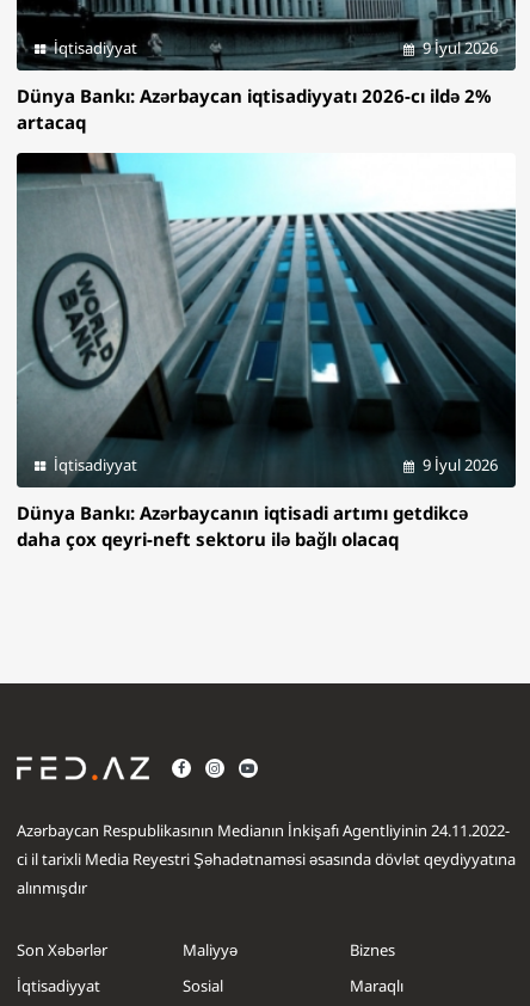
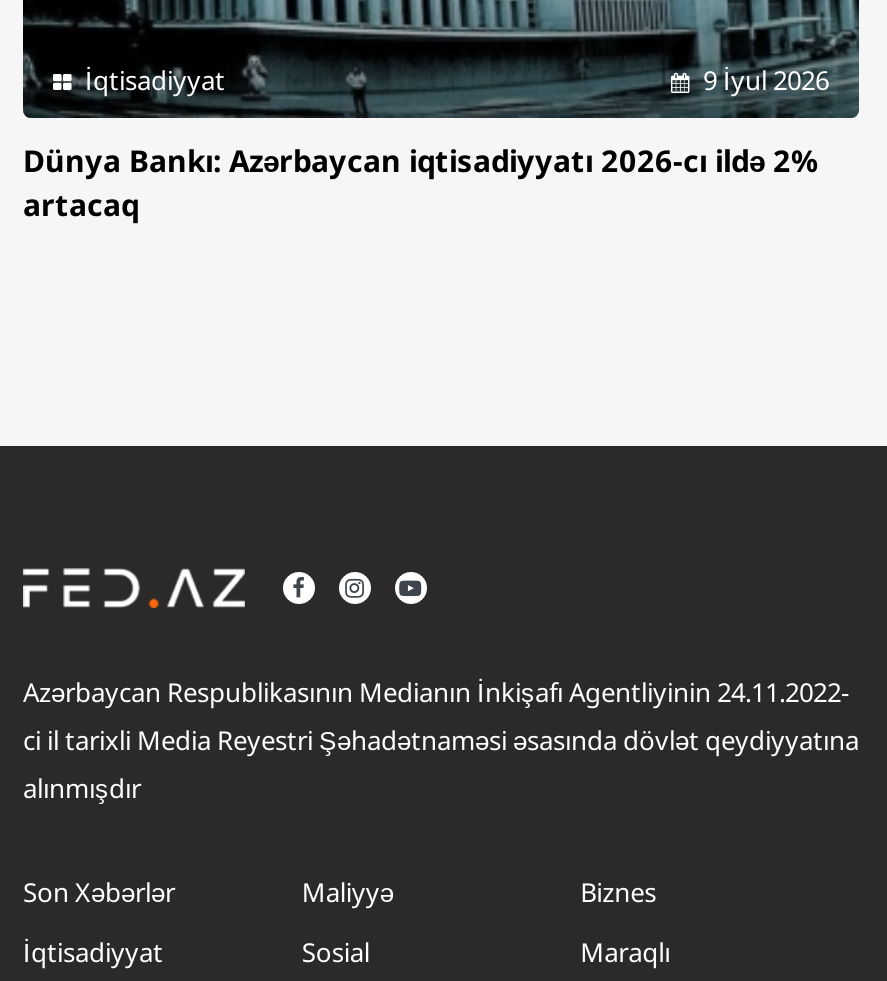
[16,152,517,551] [image] | İqtisadiyyat | 9 İyul 2026 | Dünya Bankı: Azərbaycanın iqtisadi artımı getdikcə | daha çox qeyri-neft sektoru ilə bağlı olacaq -> none

